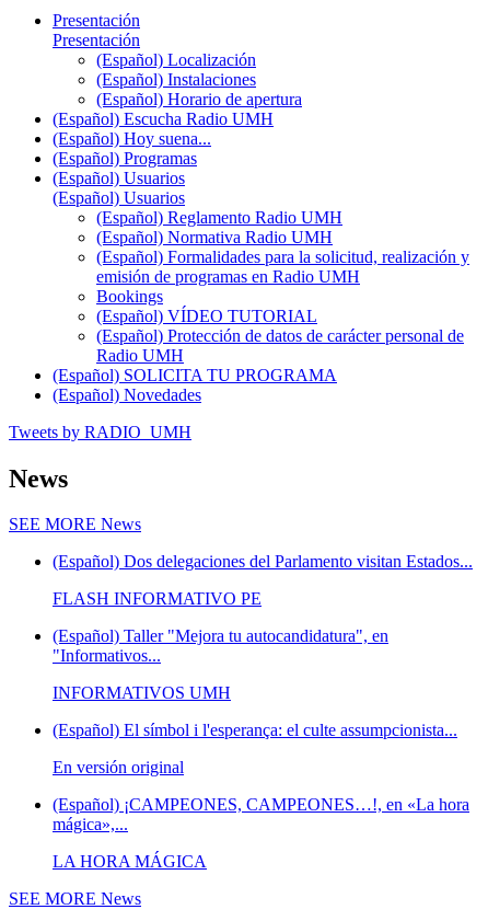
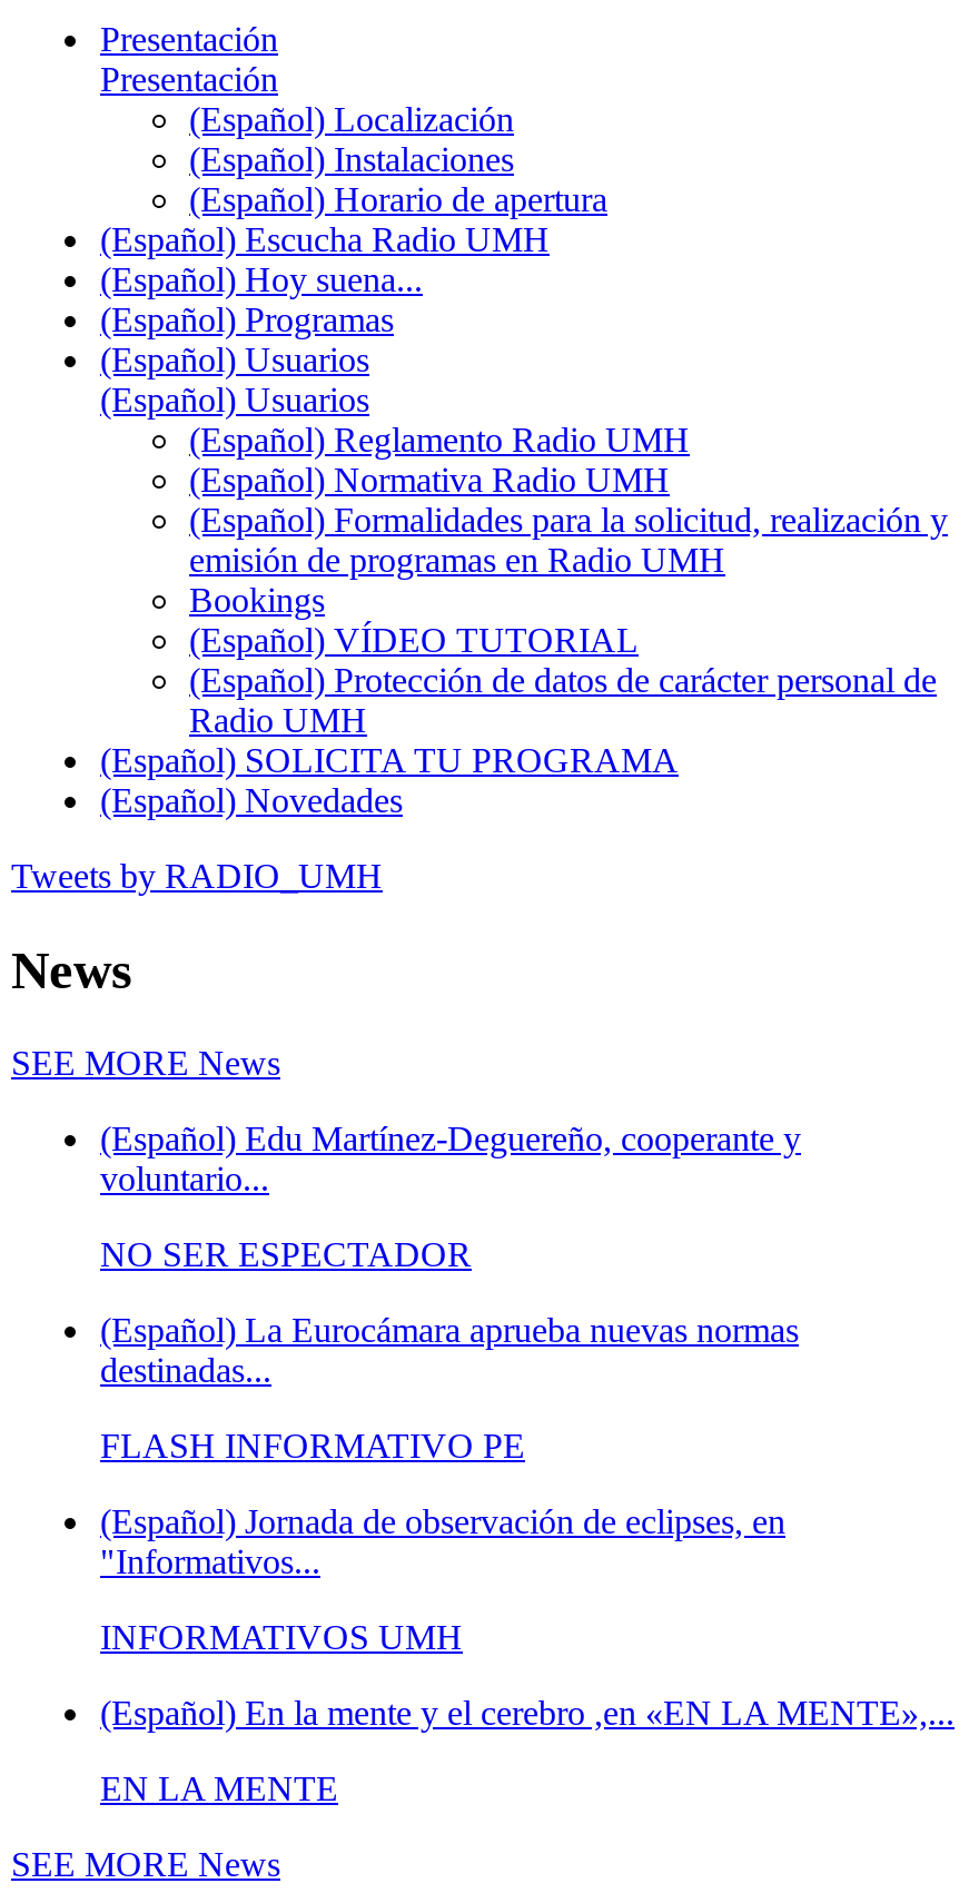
[53,552,473,571] (Español) Dos delegaciones del Parlamento visitan Estados... -> [100,1120,801,1390] (Español) Edu Martínez-Deguereño, cooperante y | voluntario... | NO SER ESPECTADOR | (Español) La Eurocámara aprueba nuevas normas | destinadas...
moved [53,590,262,608] -> [100,1428,525,1465]: FLASH INFORMATIVO PE
[53,627,388,645] (Español) Taller "Mejora tu autocandidatura", en -> [100,1503,785,1541] (Español) Jornada de observación de eclipses, en
moved [53,647,231,702] -> [100,1543,463,1657]: "Informativos... | INFORMATIVOS UMH
[53,721,469,871] (Español) El símbol i l'esperança: el culte assumpcionista... | En versión original | (Español) ¡CAMPEONES, CAMPEONES…!, en «La hora | mágica»,... | LA HORA MÁGICA -> [100,1695,955,1808] (Español) En la mente y el cerebro ,en «EN LA MENTE»,... | EN LA MENTE

